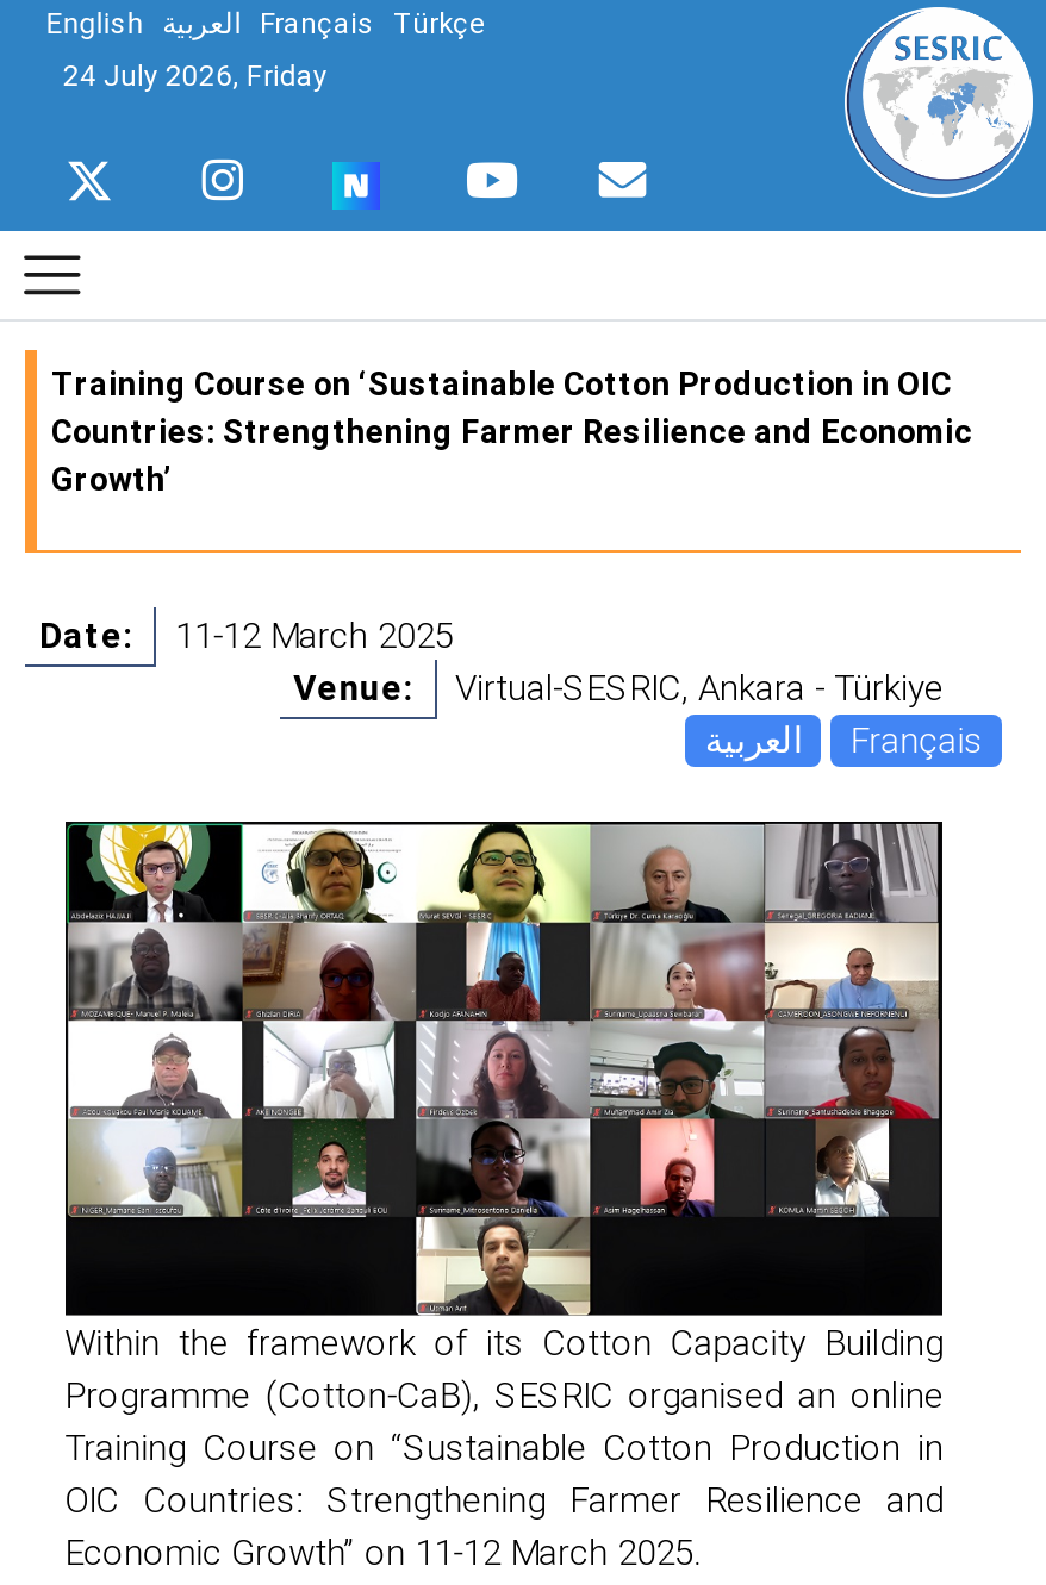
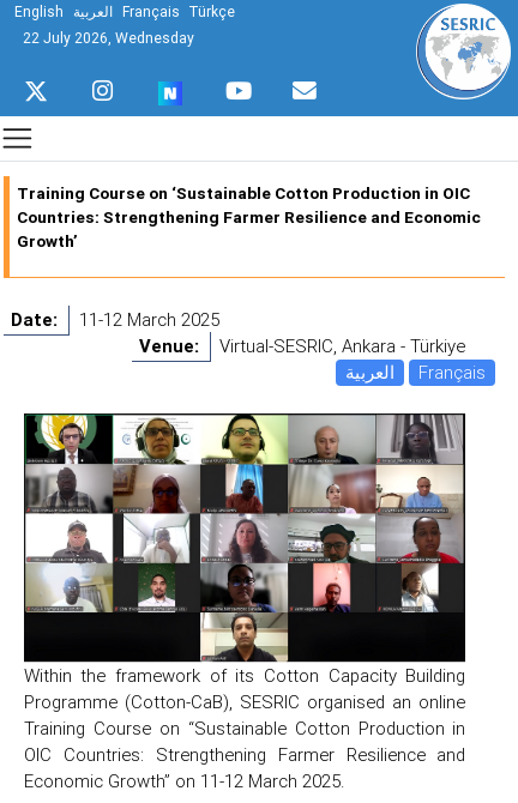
[63,57,327,93] 24 July 2026, Friday -> [23,29,194,47] 22 July 2026, Wednesday

